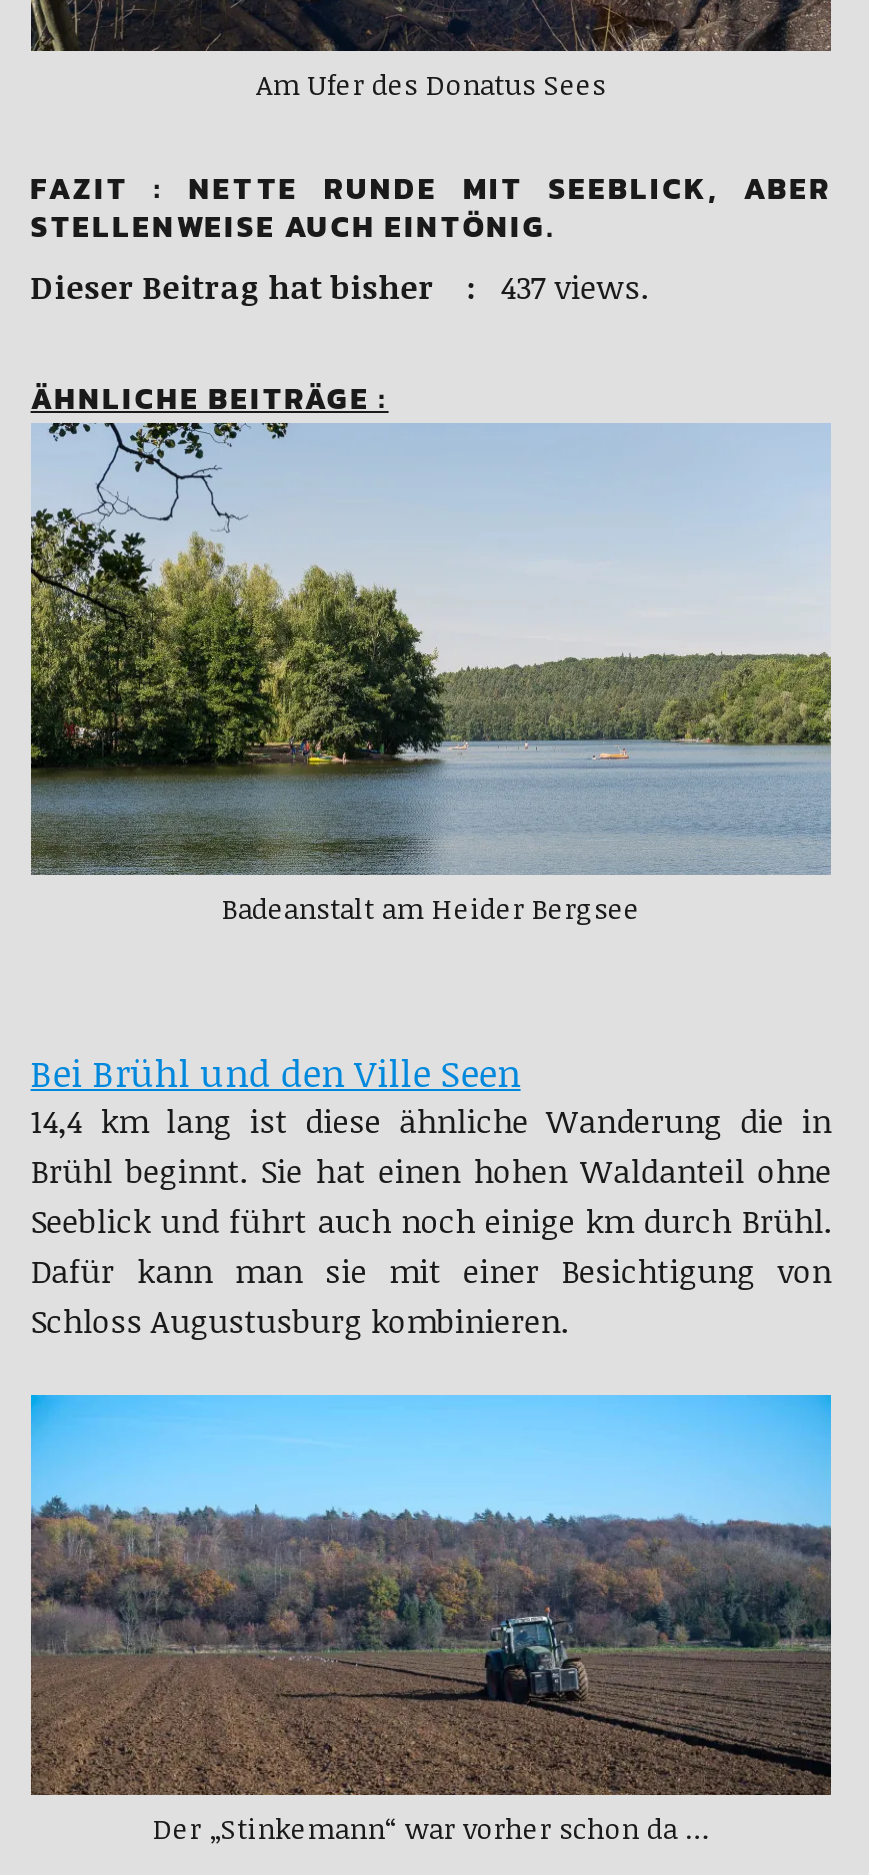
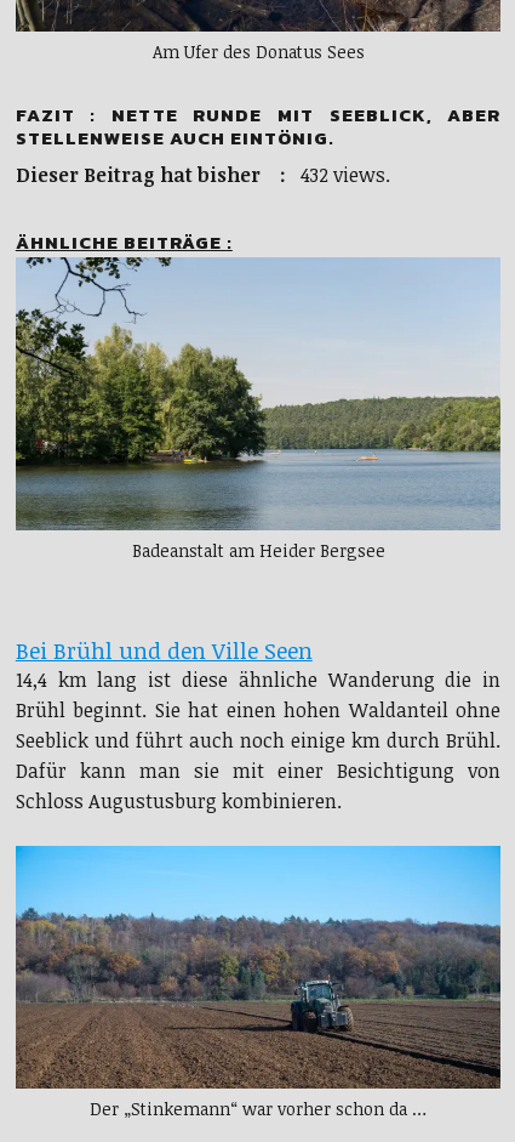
[31,265,649,309] Dieser Beitrag hat bisher : 437 views. -> [16,161,390,188] Dieser Beitrag hat bisher : 432 views.

